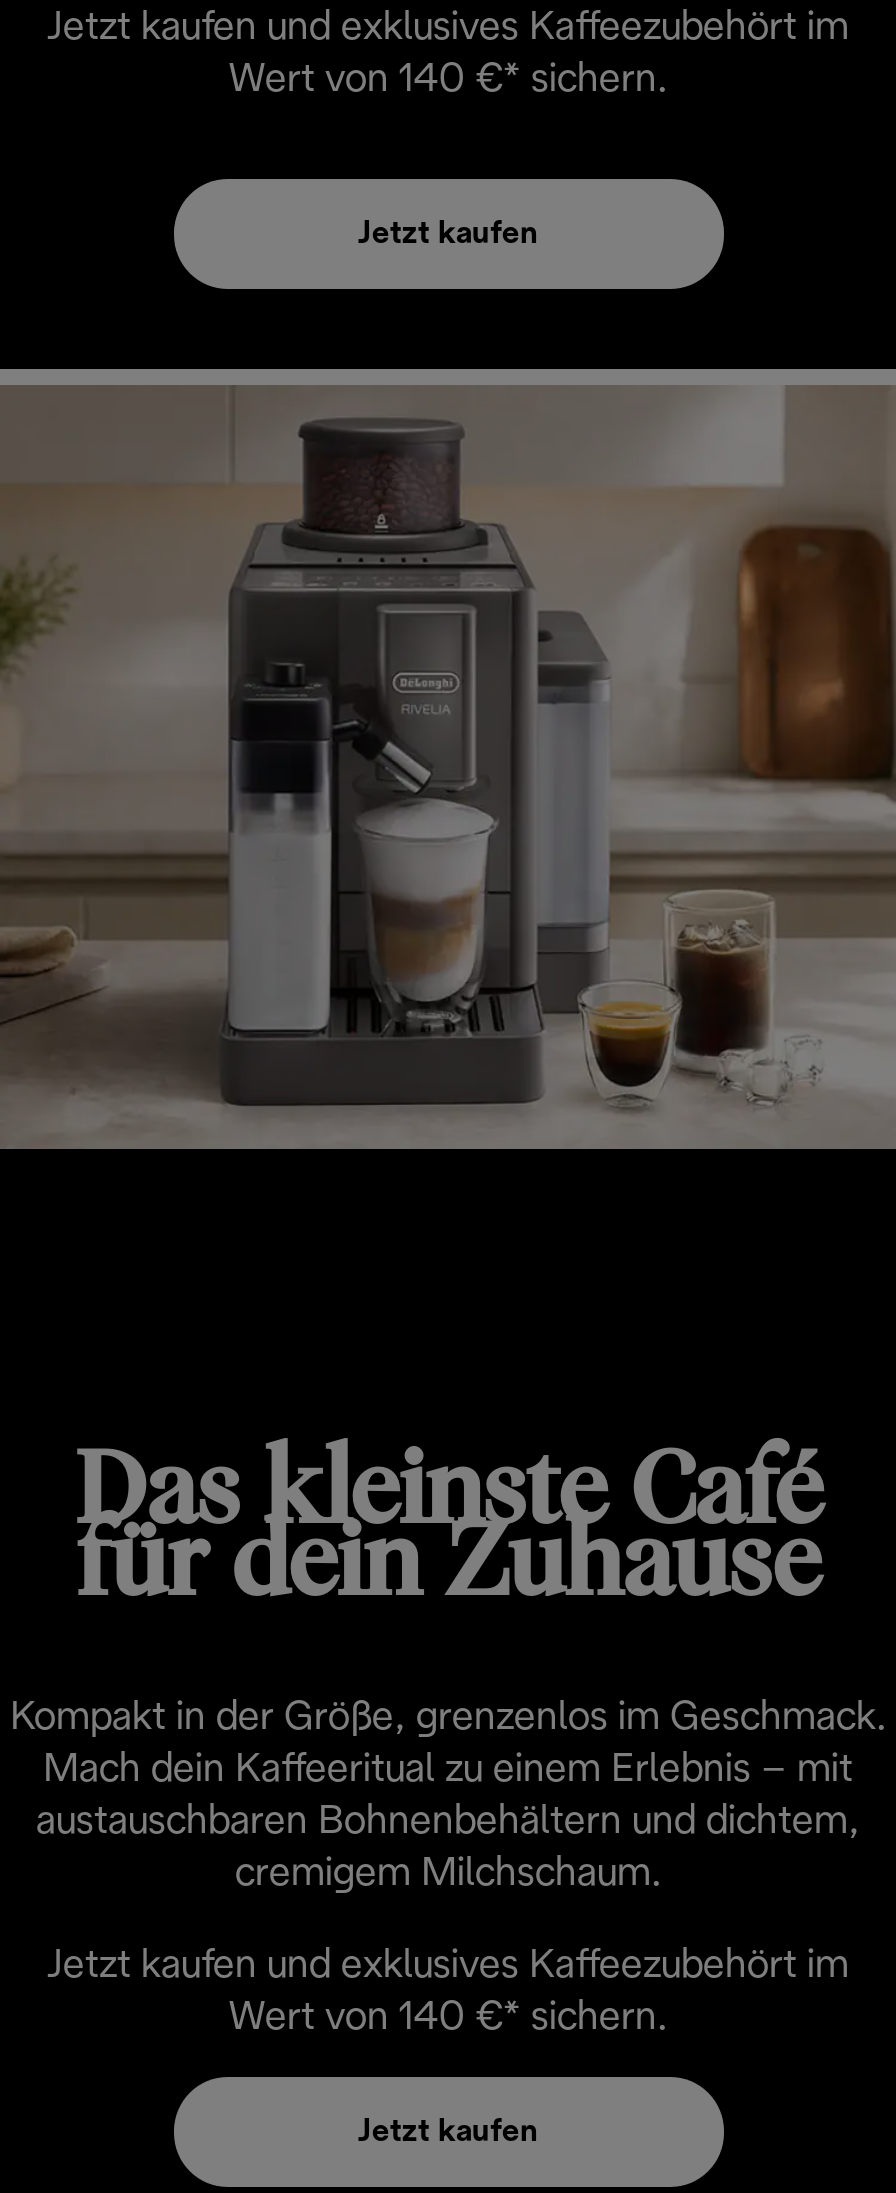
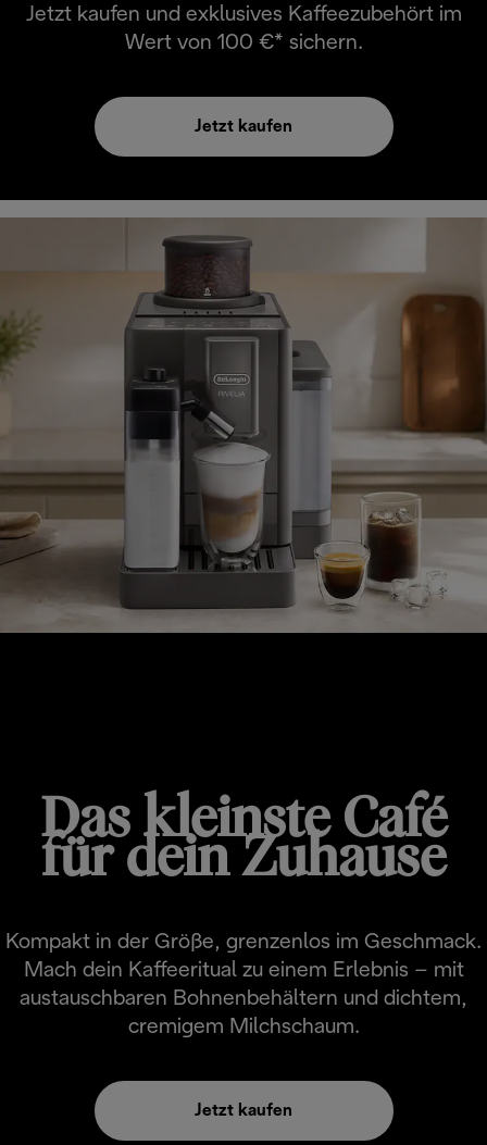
[229,62,667,98] Wert von 140 €* sichern. -> [124,34,363,53] Wert von 100 €* sichern.
[47,1948,849,2036] Jetzt kaufen und exklusives Kaffeezubehört im | Wert von 140 €* sichern. -> none

